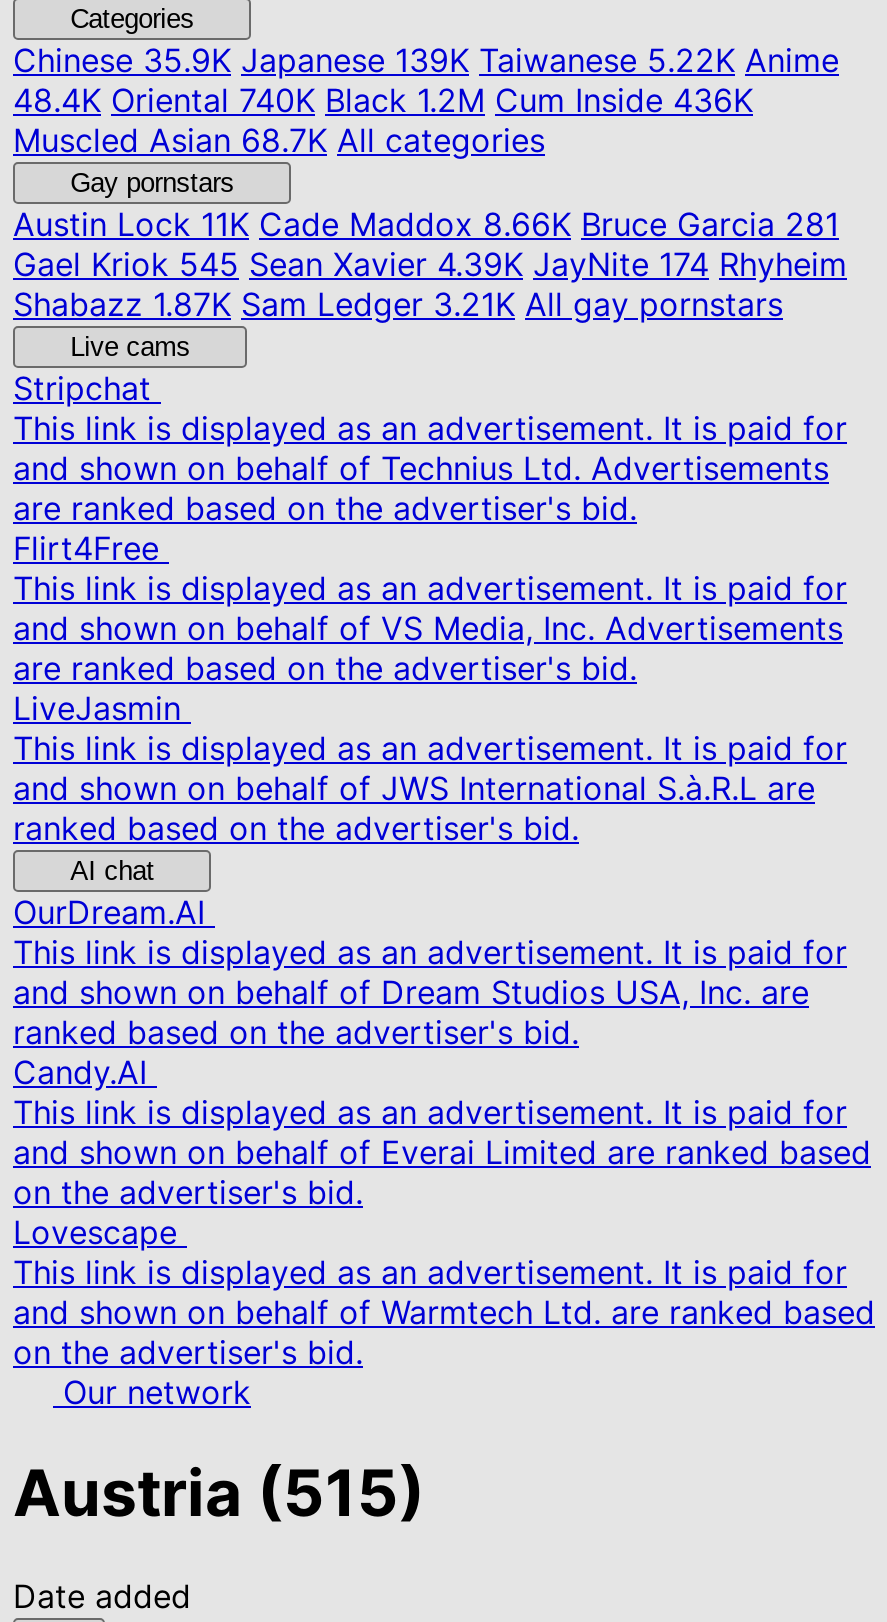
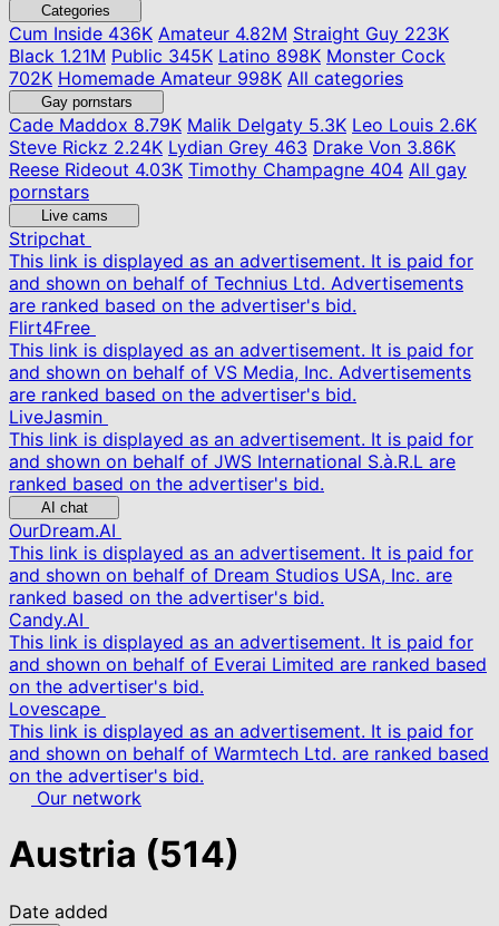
[13,40,839,160] Chinese35.9K Japanese 139K Taiwanese 5.22K Anime | 48.4K Oriental 740K Black 1.2M Cum Inside 436K | Muscled Asian 68.7K All categories -> [9,22,449,89] Cum Inside436K Amateur 4.82M Straight Guy 223K | Black 1.21M Public 345K Latino 898K Monster Cock | 702K Homemade Amateur 998K All categories
[13,204,847,324] Austin Lock11K Cade Maddox 8.66K Bruce Garcia 281 | Gael Kriok 545 Sean Xavier 4.39K JayNite 174 Rhyheim | Shabazz 1.87K Sam Ledger 3.21K All gay pornstars -> [9,114,477,203] Cade Maddox8.79K Malik Delgaty 5.3K Leo Louis 2.6K | Steve Rickz 2.24K Lydian Grey463 Drake Von 3.86K | Reese Rideout 4.03K Timothy Champagne 404 All gay | pornstars
[13,1455,425,1533] Austria (515) -> [9,833,239,876] Austria (514)

